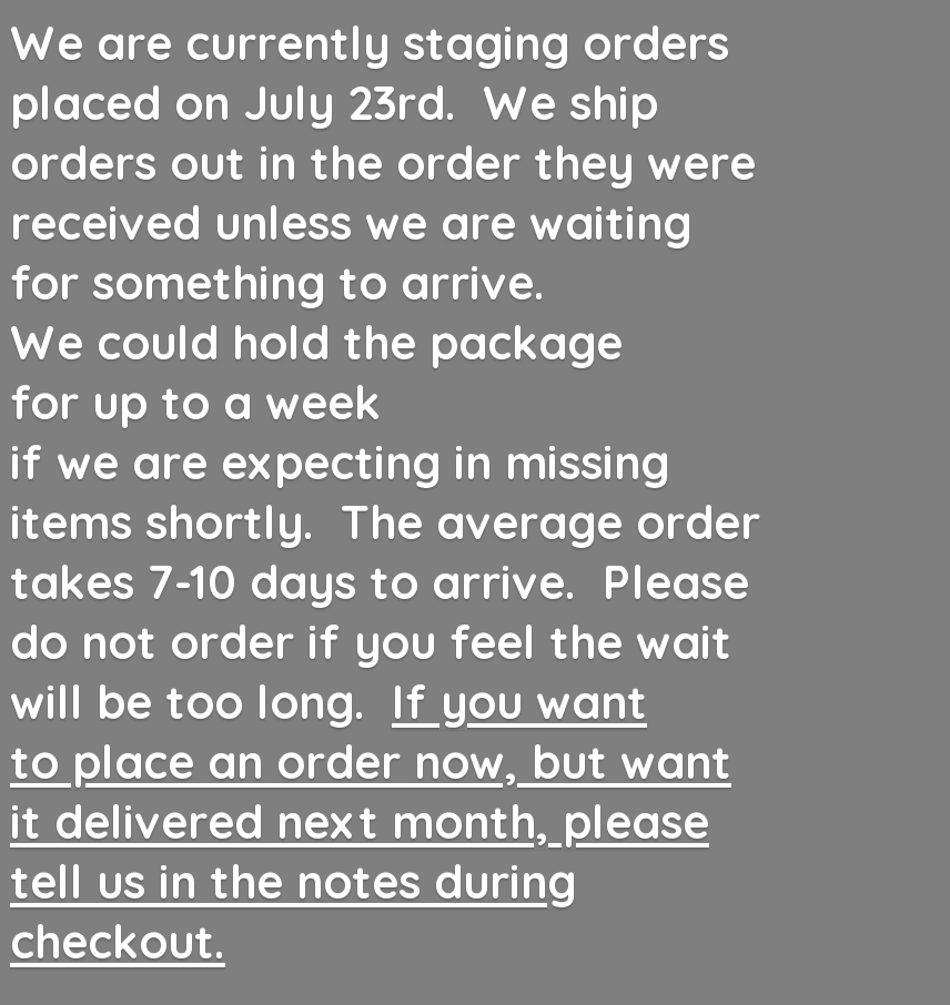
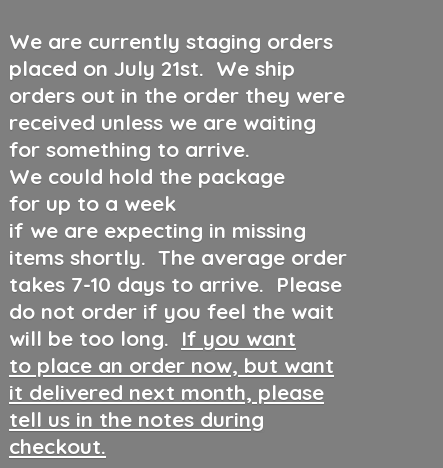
[10,72,658,130] placed on July 23rd. We ship -> [9,55,295,81] placed on July 21st. We ship

